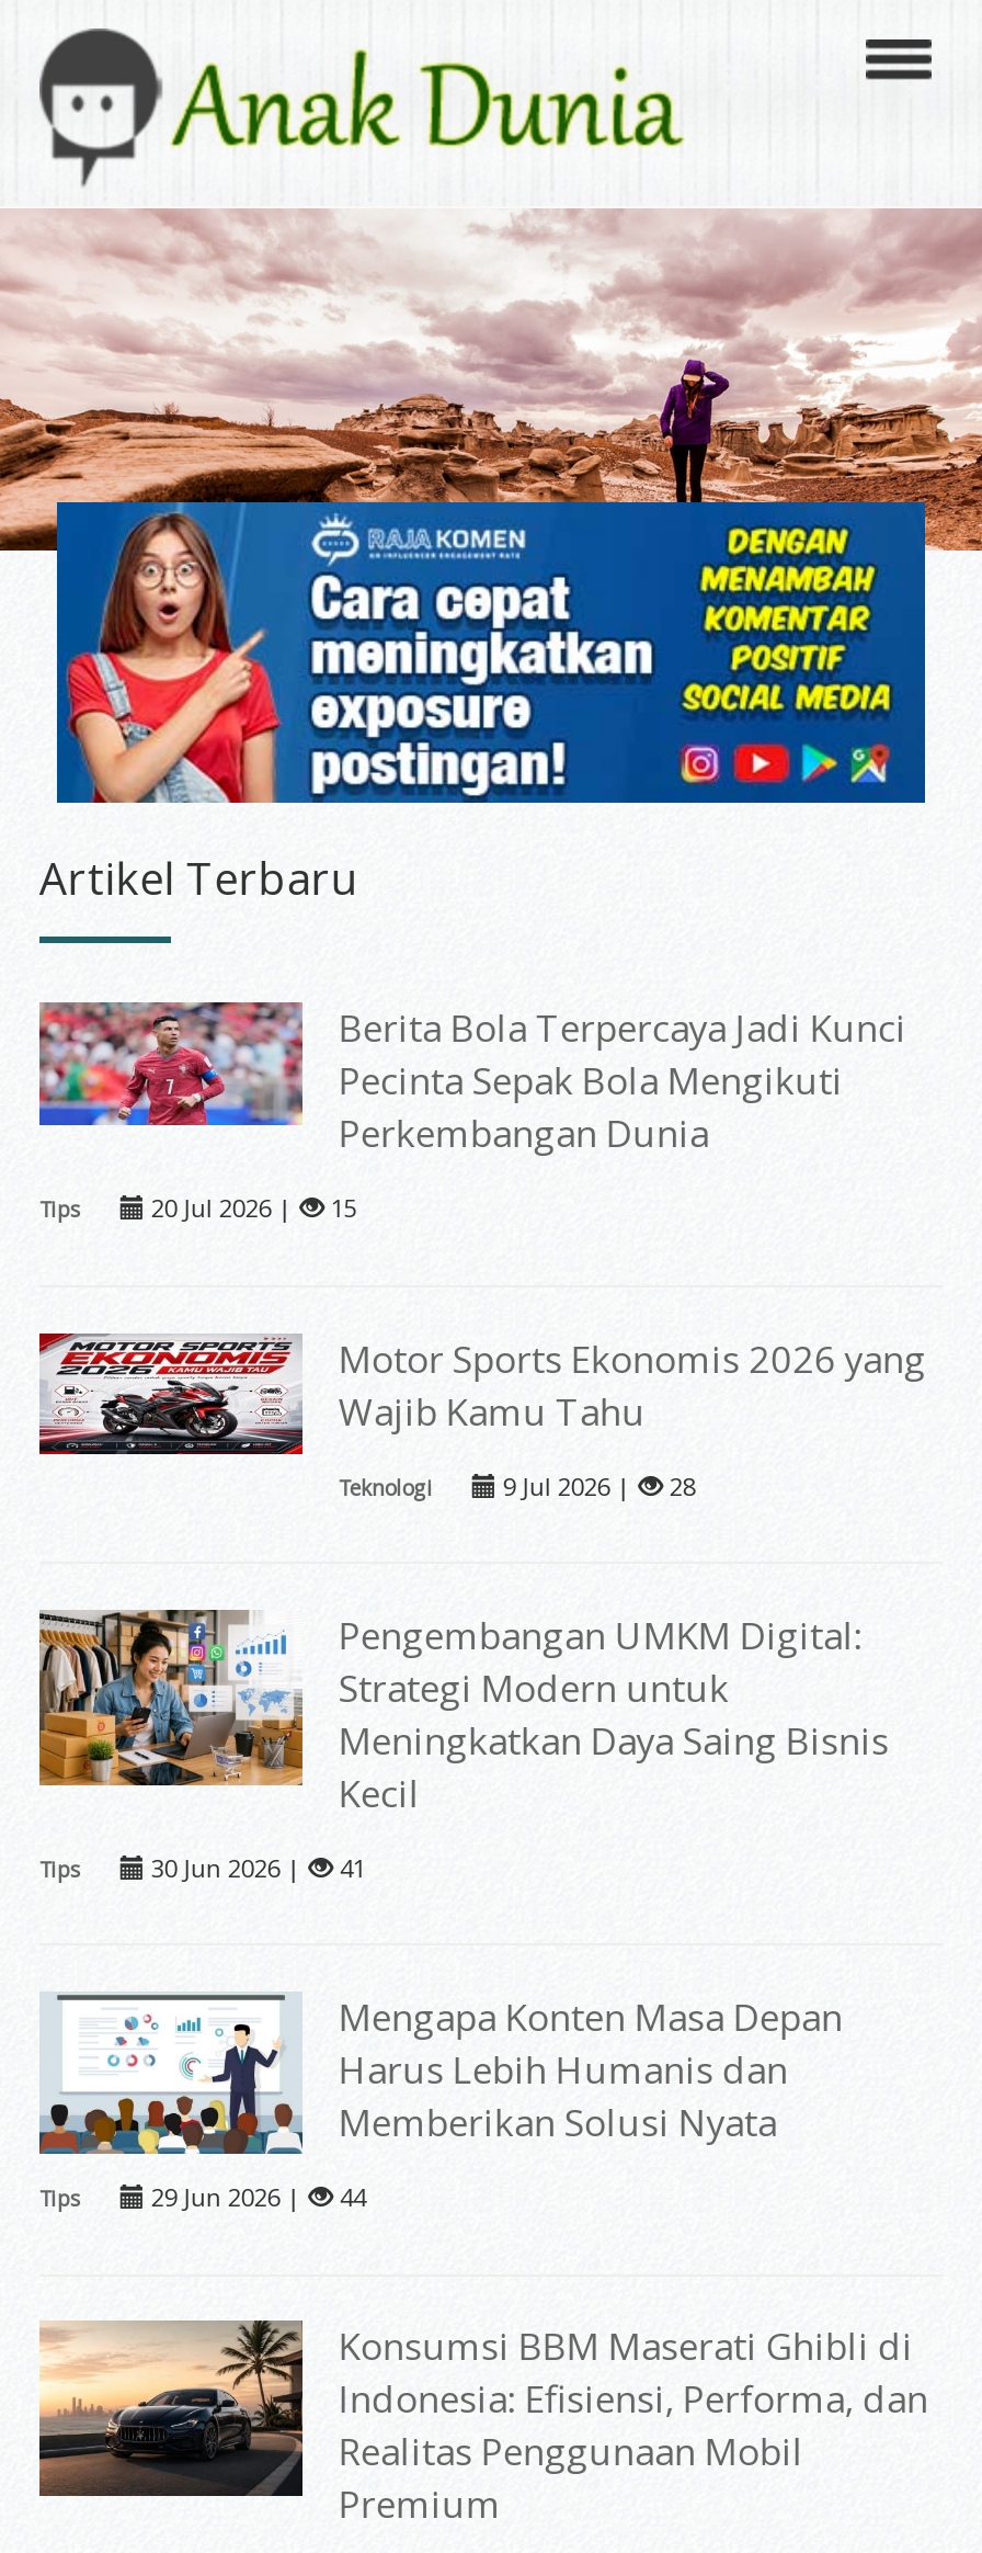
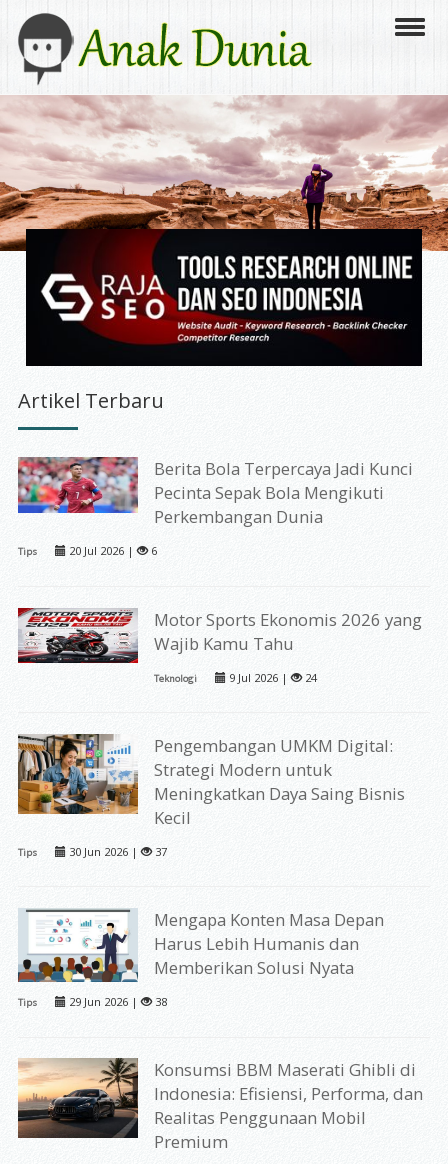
[55,500,927,805] [image] -> [25,228,423,367] [image]
[324,1192,357,1225] 15 -> [148,543,157,558] 6
[663,1468,696,1501] 28 -> [302,669,317,684] 24
[333,1850,366,1883] 41 -> [152,844,167,859] 37
[333,2180,366,2213] 44 -> [152,994,167,1009] 38

